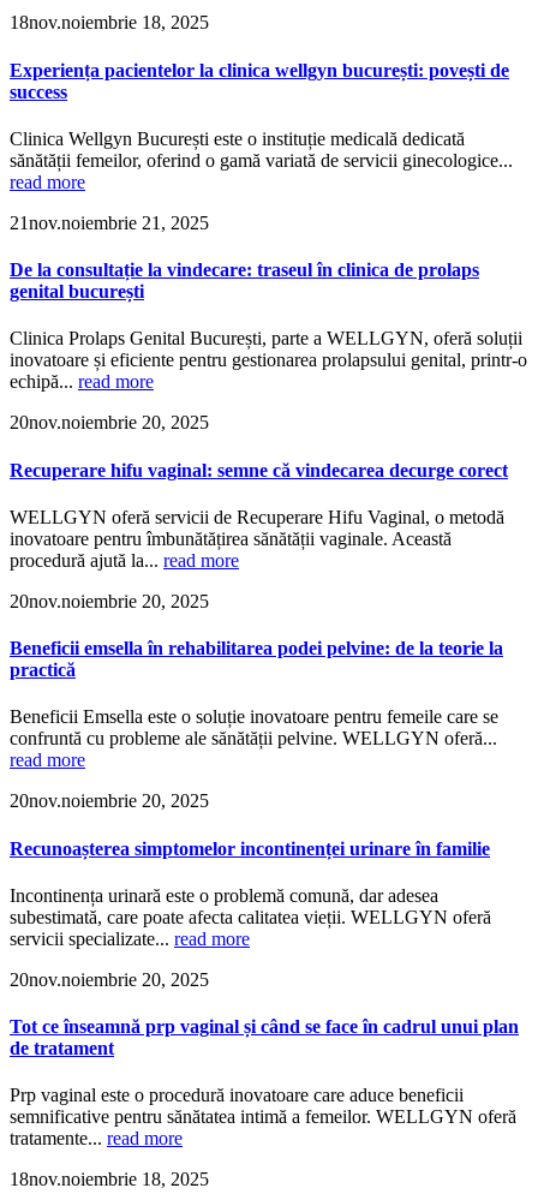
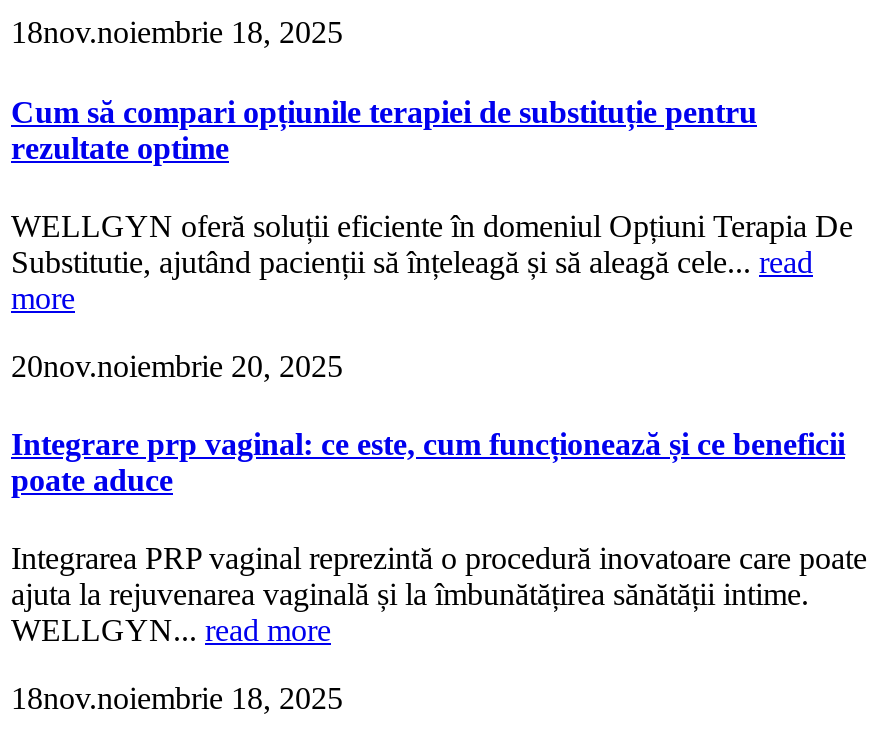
[10,59,527,392] Experiența pacientelor la clinica wellgyn bucurești: povești de | success | Clinica Wellgyn București este o instituție medicală dedicată | sănătății femeilor, oferind o gamă variată de servicii ginecologice... | read more | 21 nov.noiembrie 21, 2025 | De la consultație la vindecare: traseul în clinica de prolaps | genital bucurești | Clinica Prolaps Genital București, parte a WELLGYN, oferă soluții | inovatoare și eficiente pentru gestionarea prolapsului genital, printr-o | echipă... read more -> [11,94,853,315] Cum să compari opțiunile terapiei de substituție pentru | rezultate optime | WELLGYN oferă soluții eficiente în domeniul Opțiuni Terapia De | Substitutie, ajutând pacienții să înțeleagă și să aleagă cele... read | more
[10,460,519,1149] Recuperare hifu vaginal: semne că vindecarea decurge corect | WELLGYN oferă servicii de Recuperare Hifu Vaginal, o metodă | inovatoare pentru îmbunătățirea sănătății vaginale. Această | procedură ajută la... read more | 20nov.noiembrie 20, 2025 | Beneficii emsella în rehabilitarea podei pelvine: de la teorie la | practică | Beneficii Emsella este o soluție inovatoare pentru femeile care se | confruntă cu probleme ale sănătății pelvine. WELLGYN oferă... | read more | 20nov.noiembrie 20, 2025 | Recunoașterea simptomelor incontinenței urinare în familie | Incontinența urinară este o problemă comună, dar adesea | subestimată, care poate afecta calitatea vieții. WELLGYN oferă | servicii specializate... read more | 20nov.noiembrie 20, 2025 | Tot ce înseamnă prp vaginal și când se face în cadrul unui plan | de tratament | Prp vaginal este o procedură inovatoare care aduce beneficii | semnificative pentru sănătatea intimă a femeilor. WELLGYN oferă | tratamente... read more -> [11,427,867,648] Integrare prp vaginal: ce este, cum funcționează și ce beneficii | poate aduce | Integrarea PRP vaginal reprezintă o procedură inovatoare care poate | ajuta la rejuvenarea vaginală și la îmbunătățirea sănătății intime. | WELLGYN... read more

